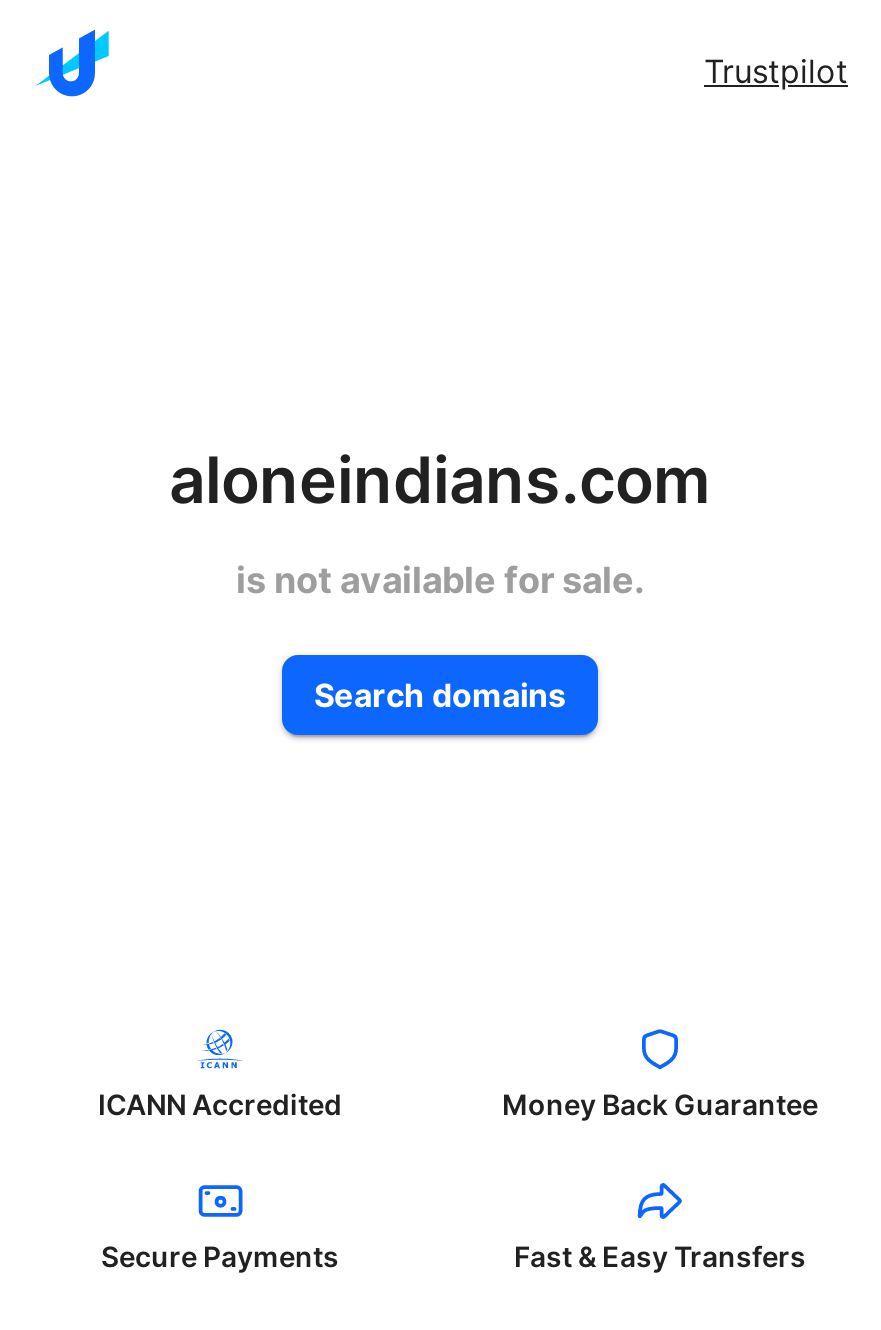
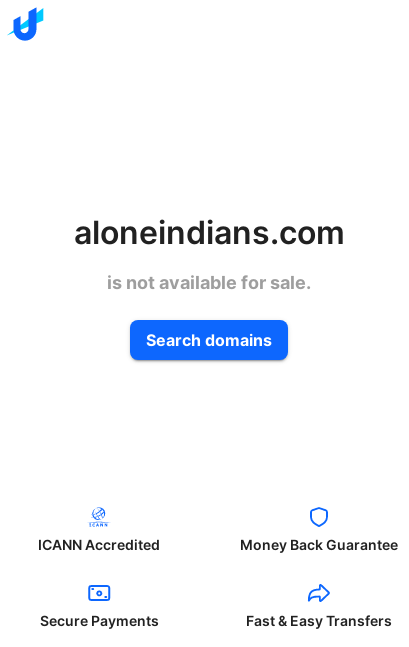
[704,51,848,91] Trustpilot -> none

